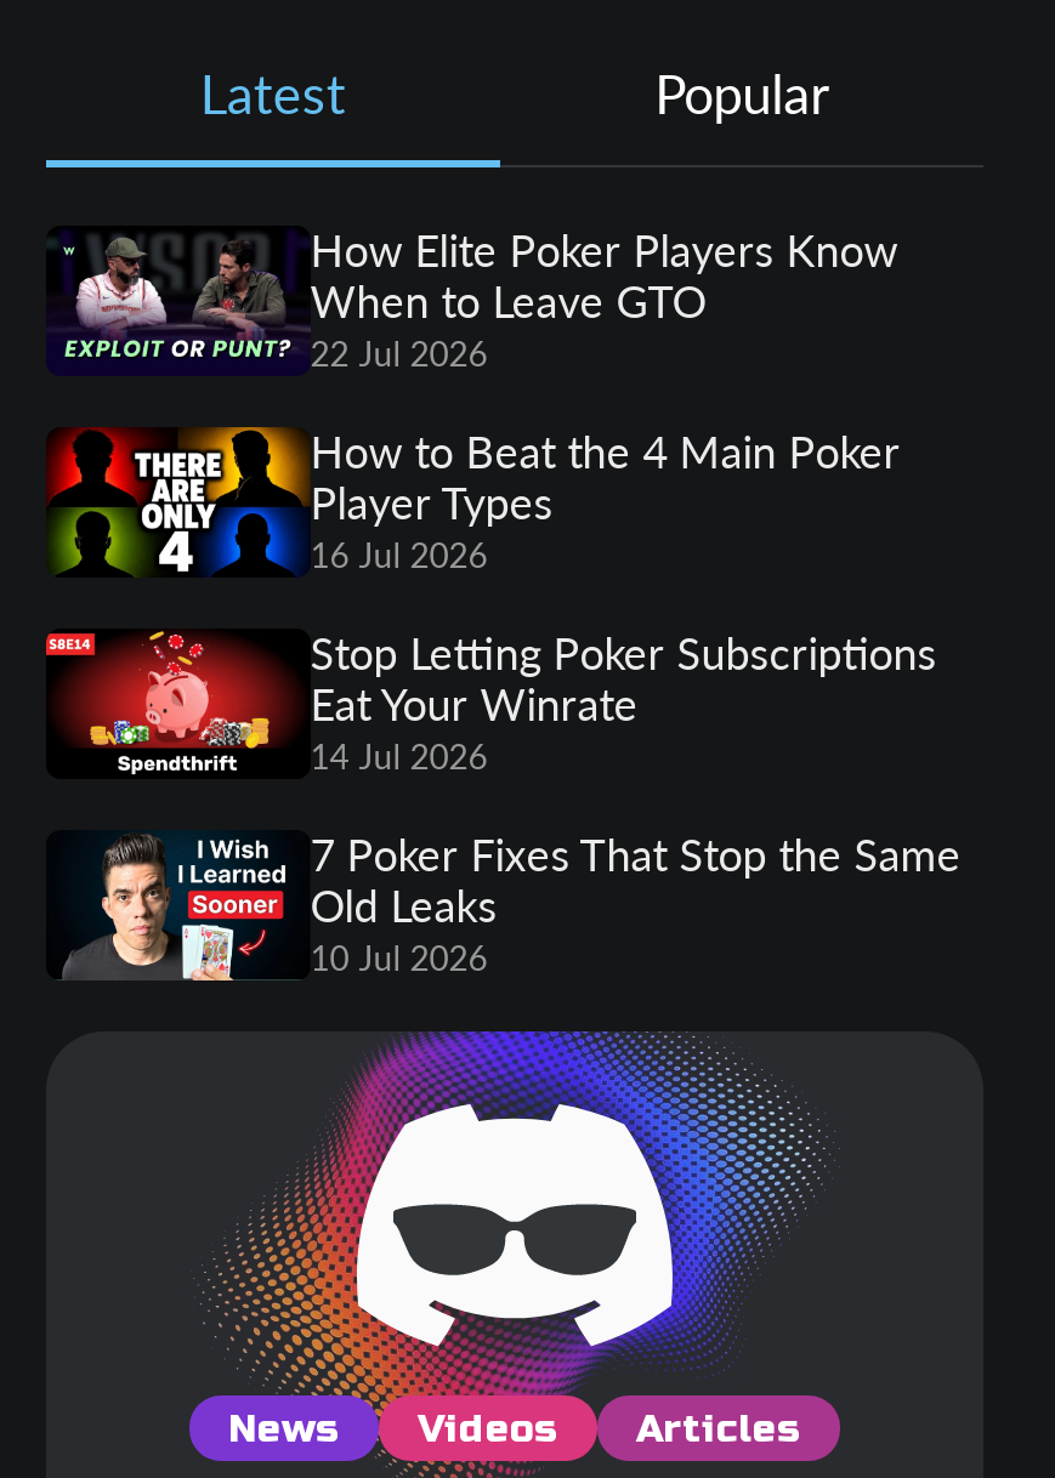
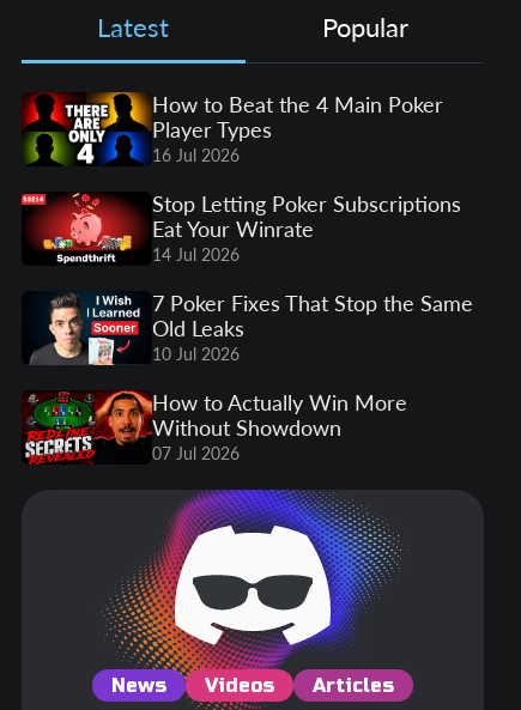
[49,223,898,374] [image] | How Elite Poker Players Know | When to Leave GTO | 22 Jul 2026 -> none
moved [44,425,961,978] -> [20,91,473,364]: [image] | How to Beat the 4 Main Poker | Player Types | ... | Old Leaks | 10 Jul 2026
none -> [23,389,407,465] [image] | How to Actually Win More | Without Showdown | 07 Jul 2026

